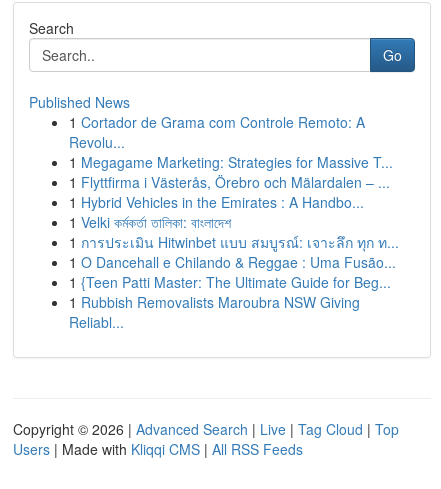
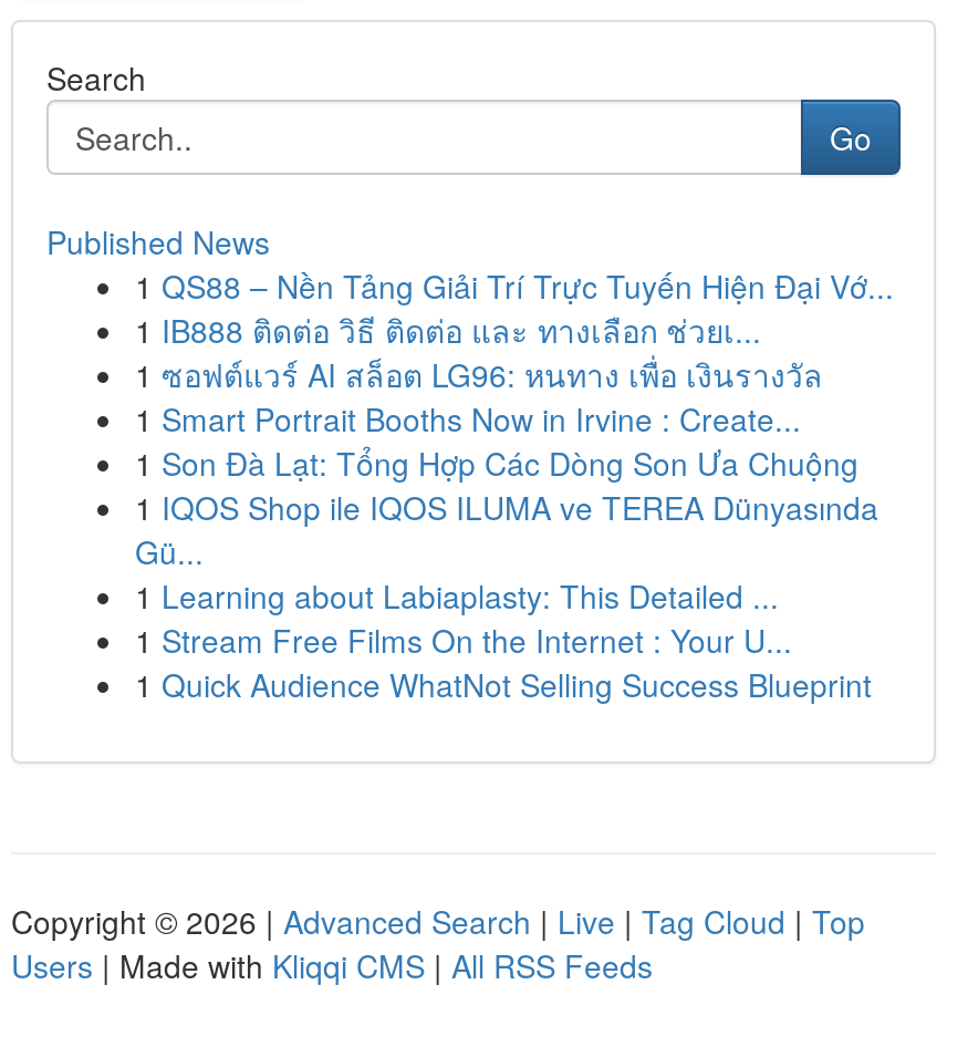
[69,112,399,332] 1 Cortador de Grama com Controle Remoto: A | Revolu... | 1 Megagame Marketing: Strategies for Massive T... | 1 Flyttfirma i Västerås, Örebro och Mälardalen – ... | 1 Hybrid Vehicles in the Emirates : A Handbo... | 1 Velki কর্মকর্তা তালিকা: বাংলাদেশ | 1 การประเมิน Hitwinbet แบบ สมบูรณ์: เจาะลึก ทุก ท... | 1 O Dancehall e Chilando & Reggae : Uma Fusão... | 1 {Teen Patti Master: The Ultimate Guide for Beg... | 1 Rubbish Removalists Maroubra NSW Giving | Reliabl... -> [135,263,894,706] 1 QS88 – Nền Tảng Giải Trí Trực Tuyến Hiện Đại Vớ... | 1 IB888 ติดต่อ วิธี ติดต่อ และ ทางเลือก ช่วยเ... | 1 ซอฟต์แวร์ AI สล็อต LG96: หนทาง เพื่อ เงินรางวัล | 1 Smart Portrait Booths Now in Irvine : Create... | 1 Son Đà Lạt: Tổng Hợp Các Dòng Son Ưa Chuộng | 1 IQOS Shop ile IQOS ILUMA ve TEREA Dünyasında | Gü... | 1 Learning about Labiaplasty: This Detailed ... | 1 Stream Free Films On the Internet : Your U... | 1 Quick Audience WhatNot Selling Success Blueprint

